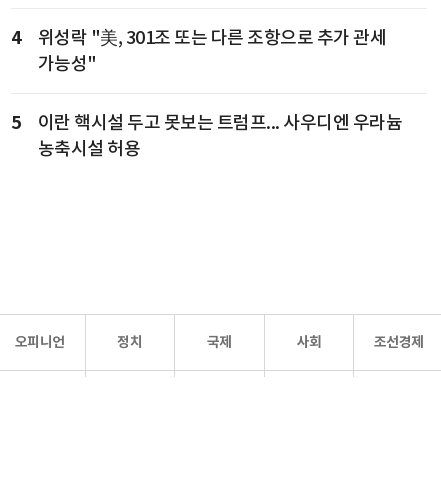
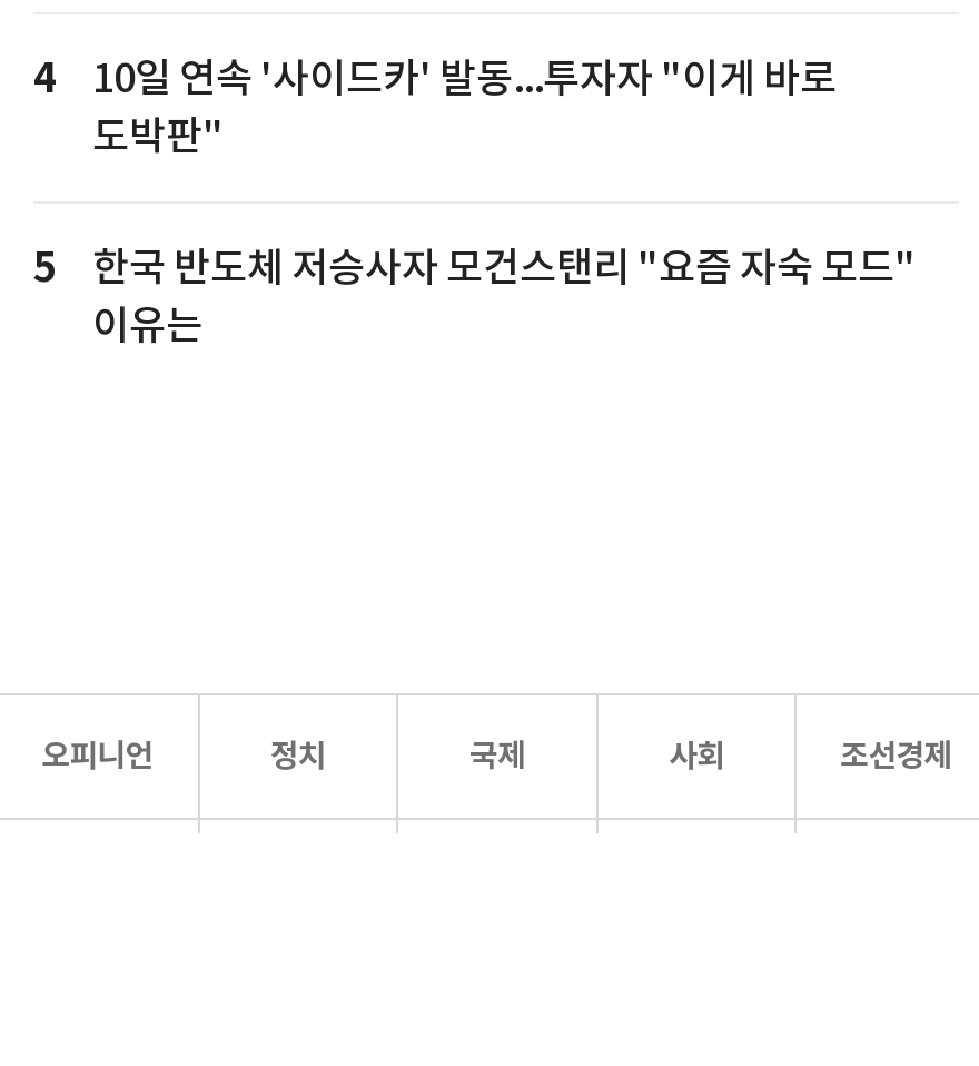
[37,25,386,74] 위성락 "美, 301조 또는 다른 조항으로 추가 관세 | 가능성" -> [92,51,837,160] 10일 연속 '사이드카' 발동...투자자 "이게 바로 | 도박판"
[37,110,402,159] 이란 핵시설 두고 못보는 트럼프... 사우디엔 우라늄 | 농축시설 허용 -> [92,240,916,349] 한국 반도체 저승사자 모건스탠리 "요즘 자숙 모드" | 이유는

